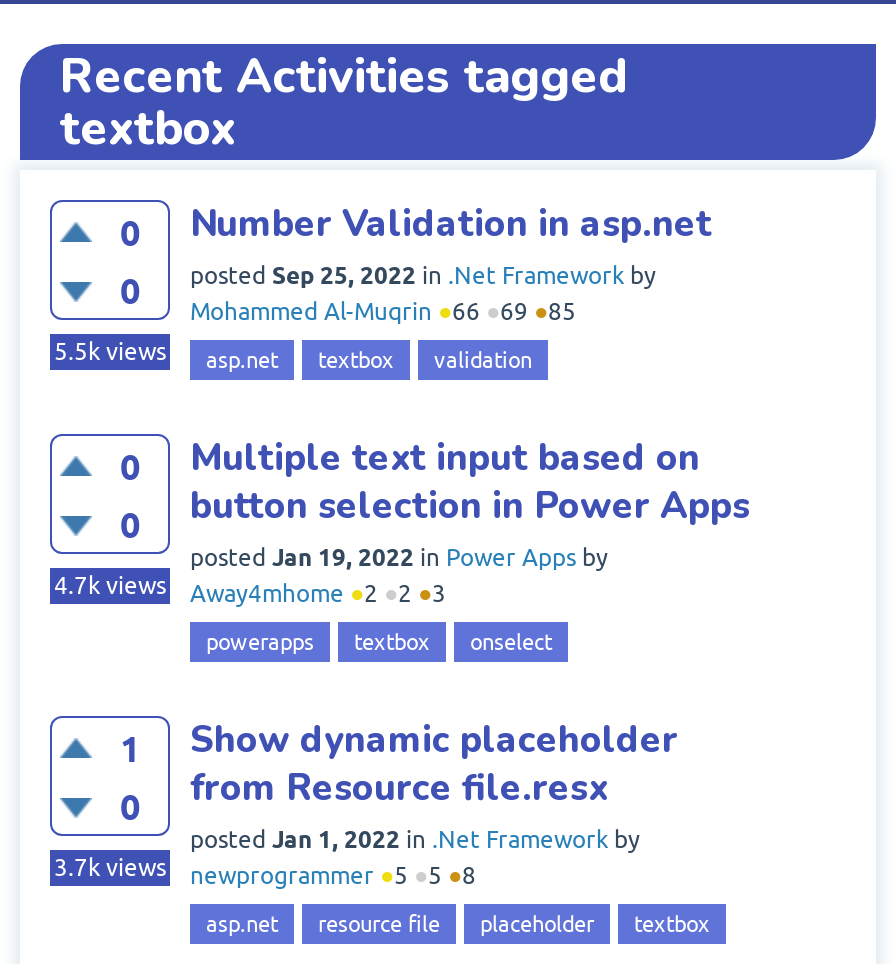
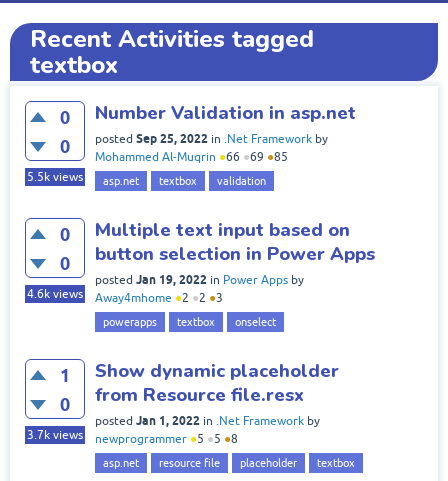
[54,572,166,600] 4.7k views -> [27,287,83,301] 4.6k views

